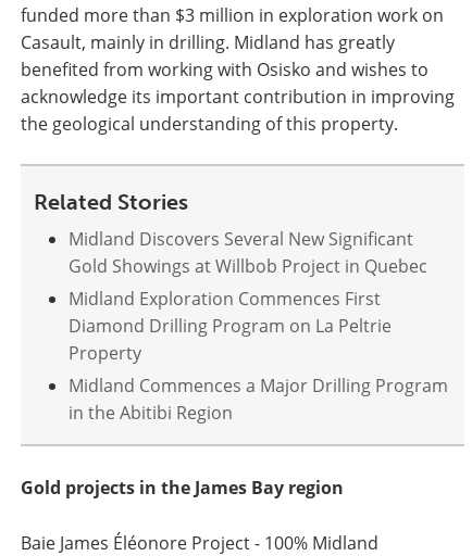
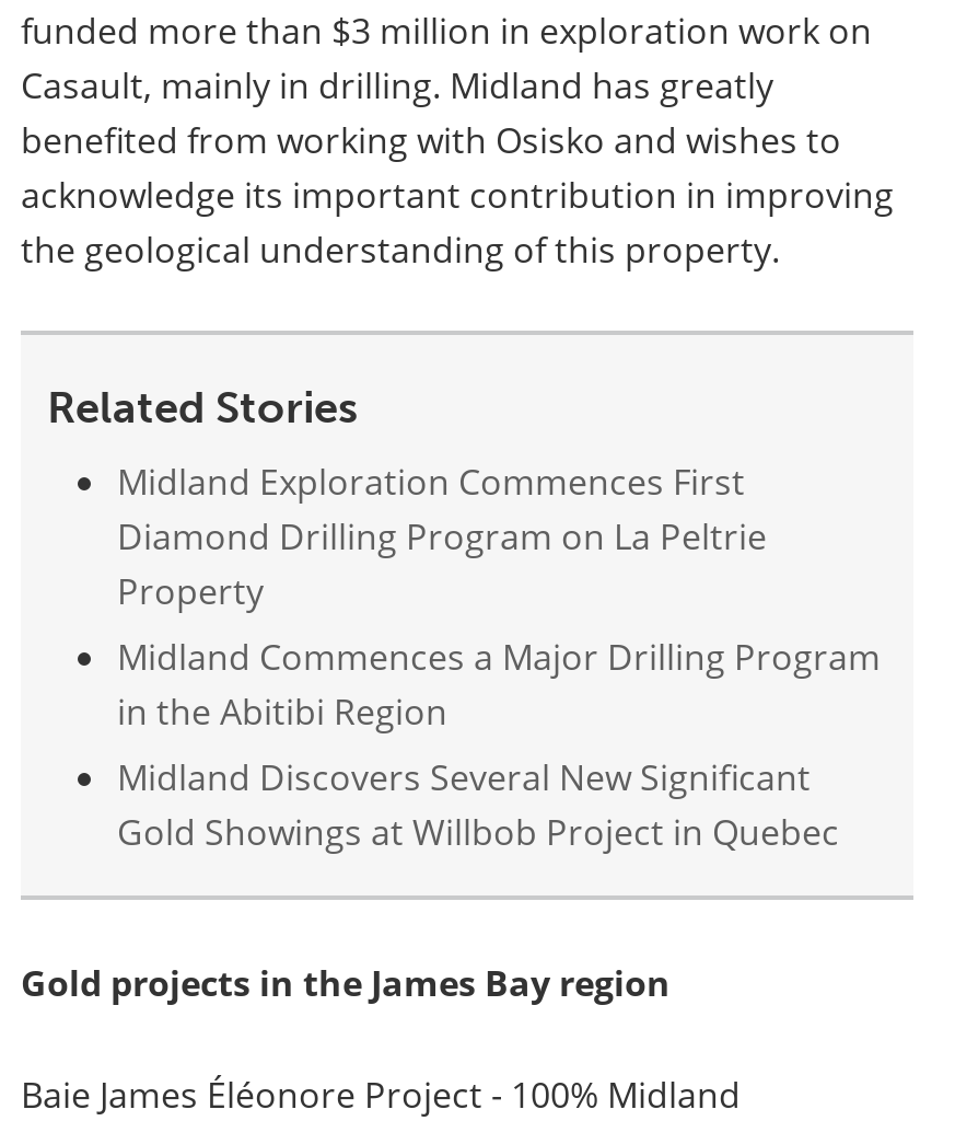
moved [69,227,427,277] -> [117,753,839,854]: Midland Discovers Several New Significant | Gold Showings at Willbob Project in Quebec
moved [69,287,448,424] -> [117,458,881,733]: Midland Exploration Commences First | Diamond Drilling Program on La Peltrie | Property | Midland Commences a Major Drilling Program | in the Abitibi Region

